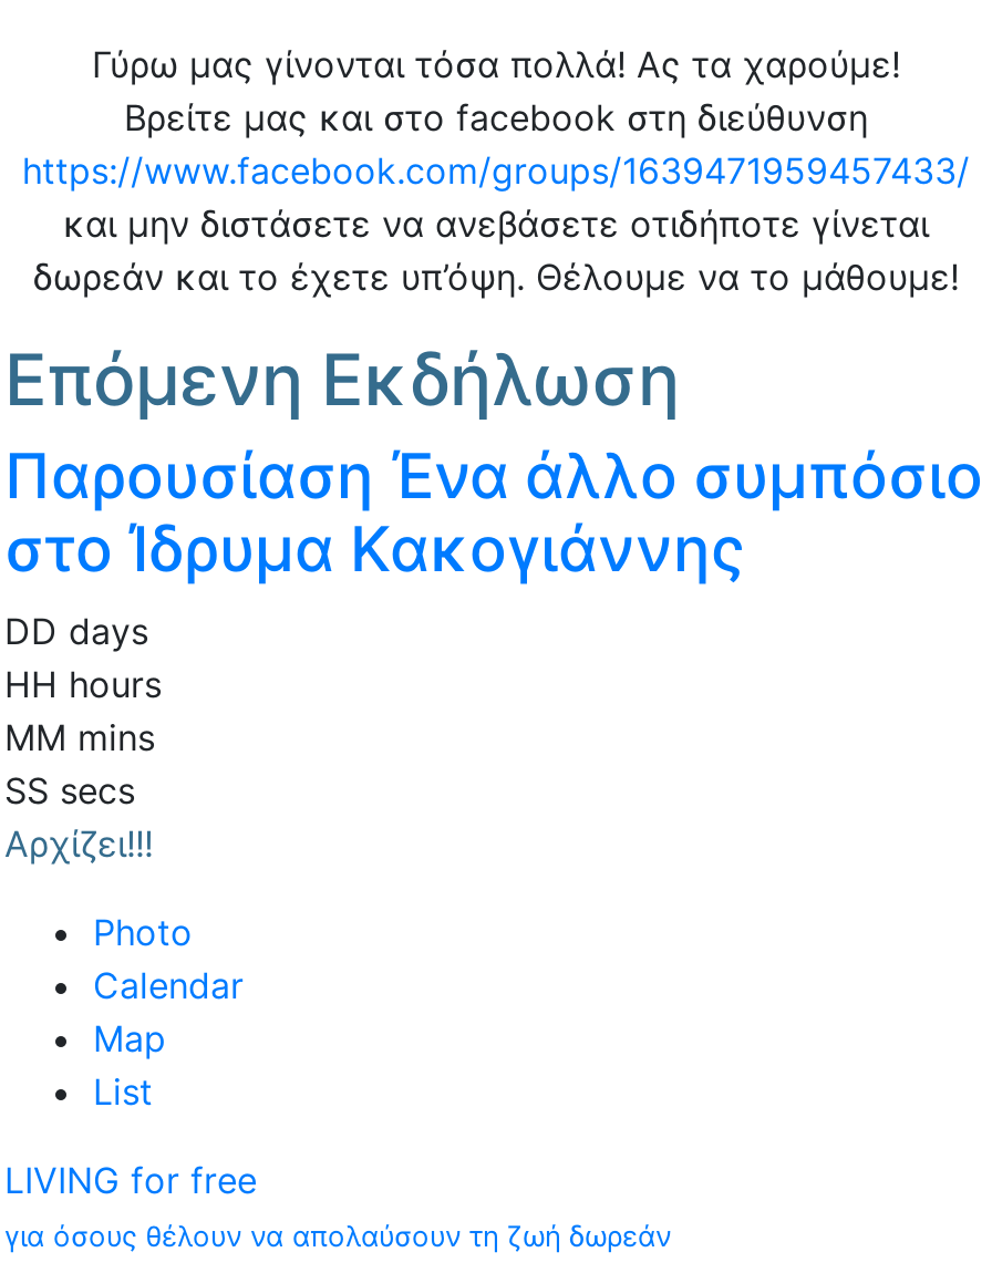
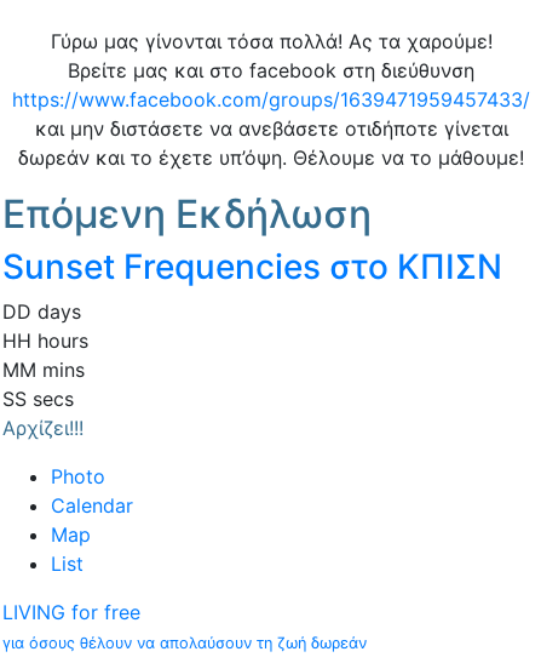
[4,437,983,586] Παρουσίαση Ένα άλλο συμπόσιο | στο Ίδρυμα Κακογιάννης -> [2,246,502,287] Sunset Frequencies στο ΚΠΙΣΝ

